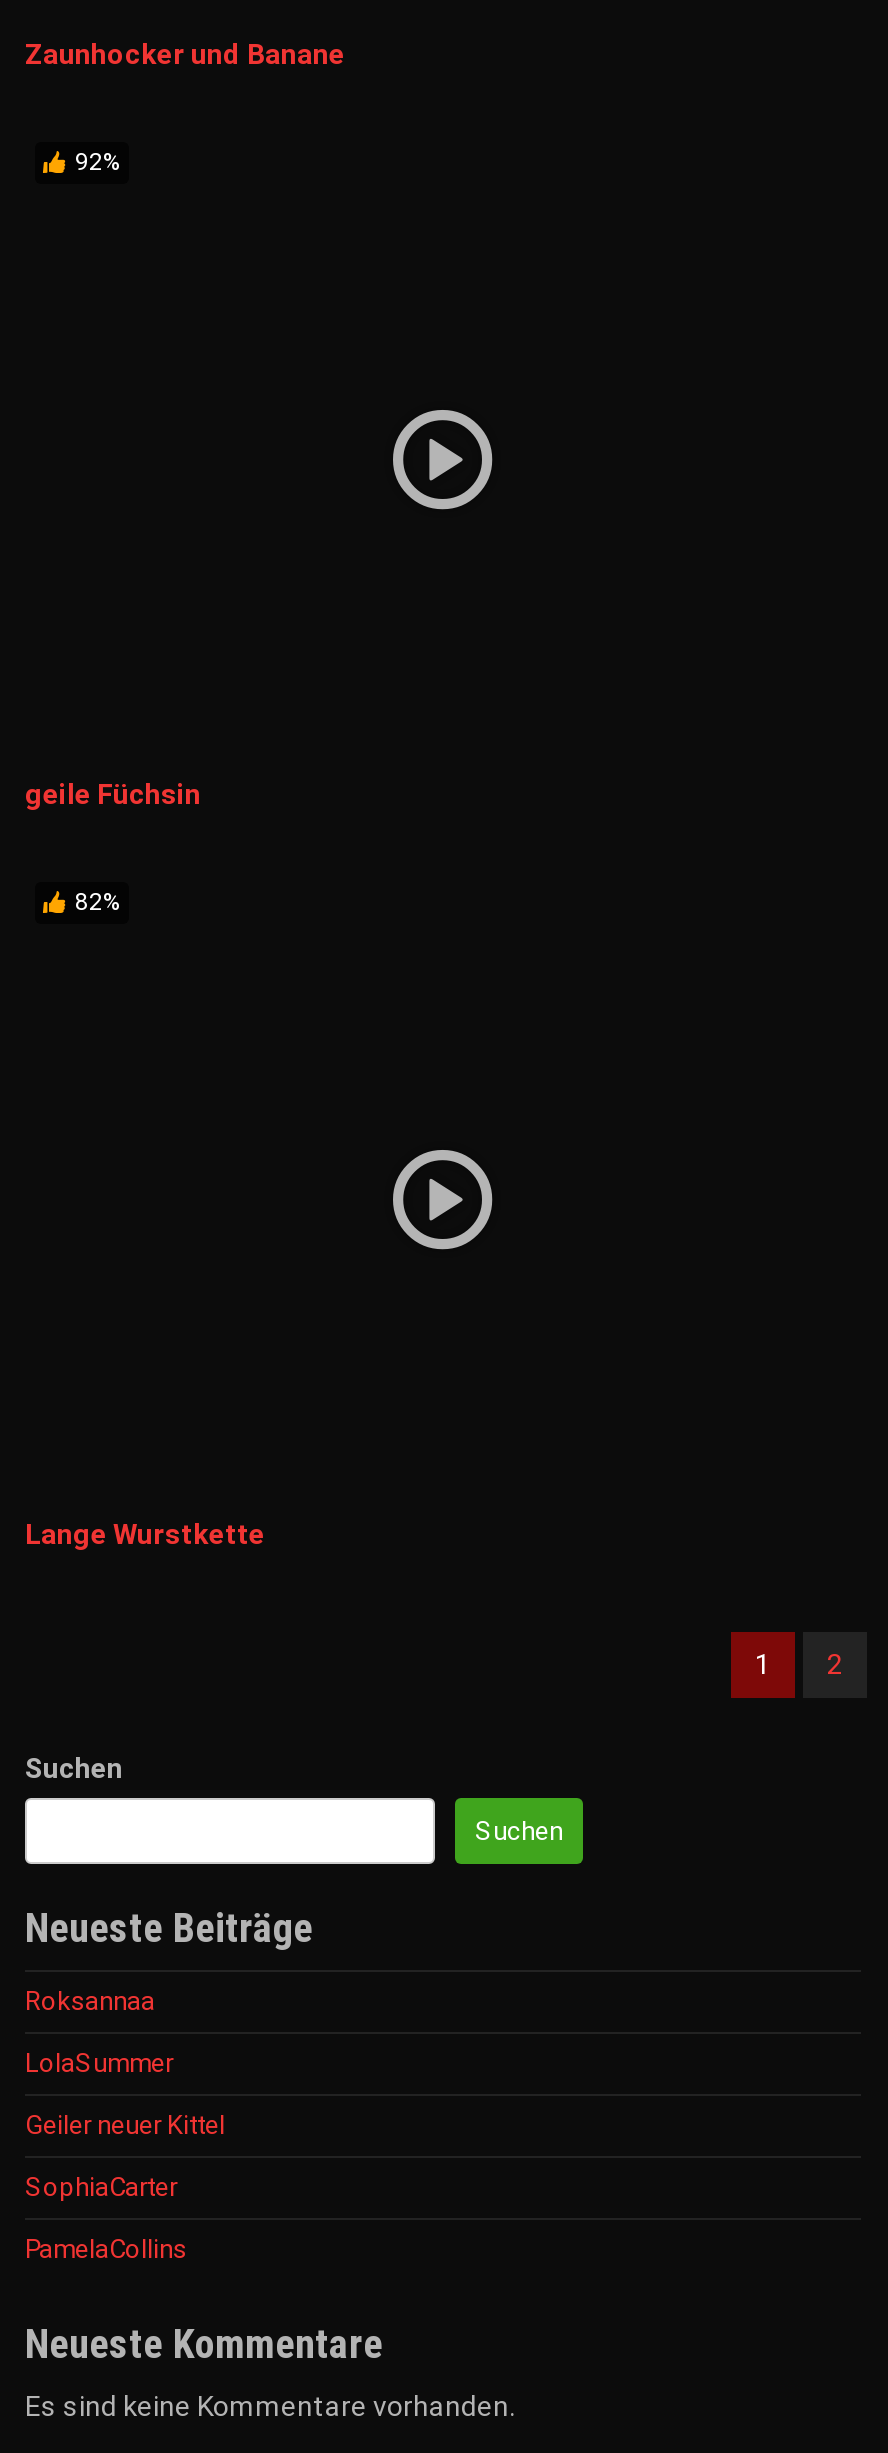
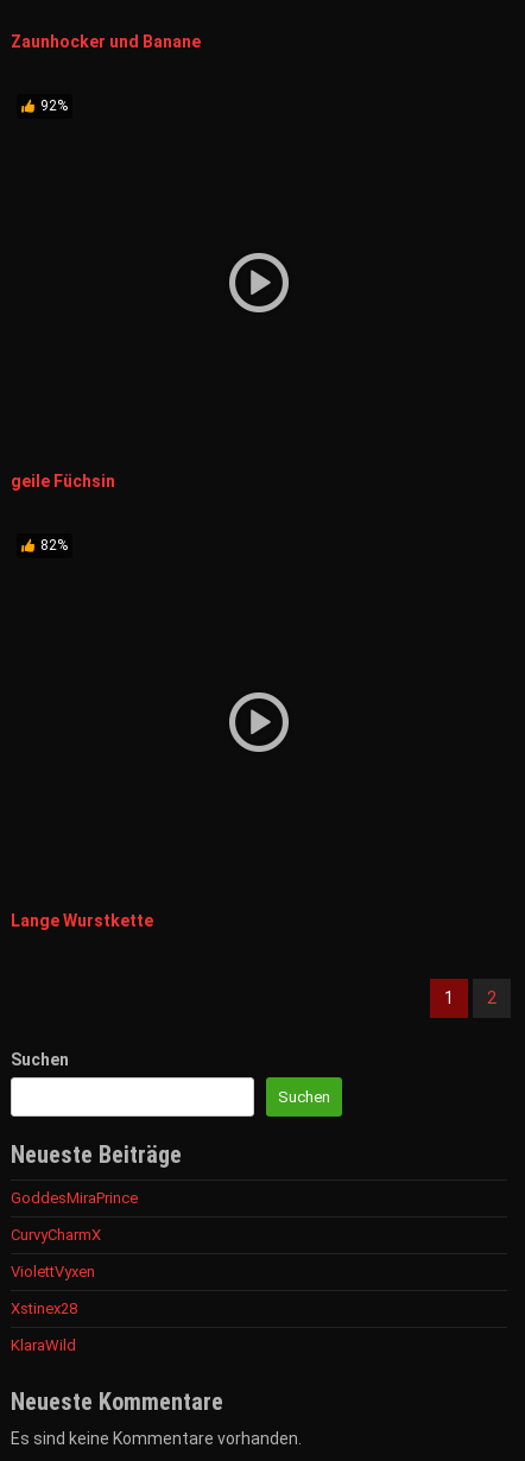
[25,1985,155,2015] Roksannaa -> [11,1189,138,1206] GoddesMiraPrince
[25,2047,173,2077] LolaSummer -> [11,1225,101,1243] CurvyCharmX
[25,2109,225,2139] Geiler neuer Kittel -> [11,1262,95,1280] ViolettVyxen
[25,2171,177,2201] SophiaCarter -> [11,1299,77,1317] Xstinex28
[25,2233,187,2263] PamelaCollins -> [11,1336,76,1354] KlaraWild

